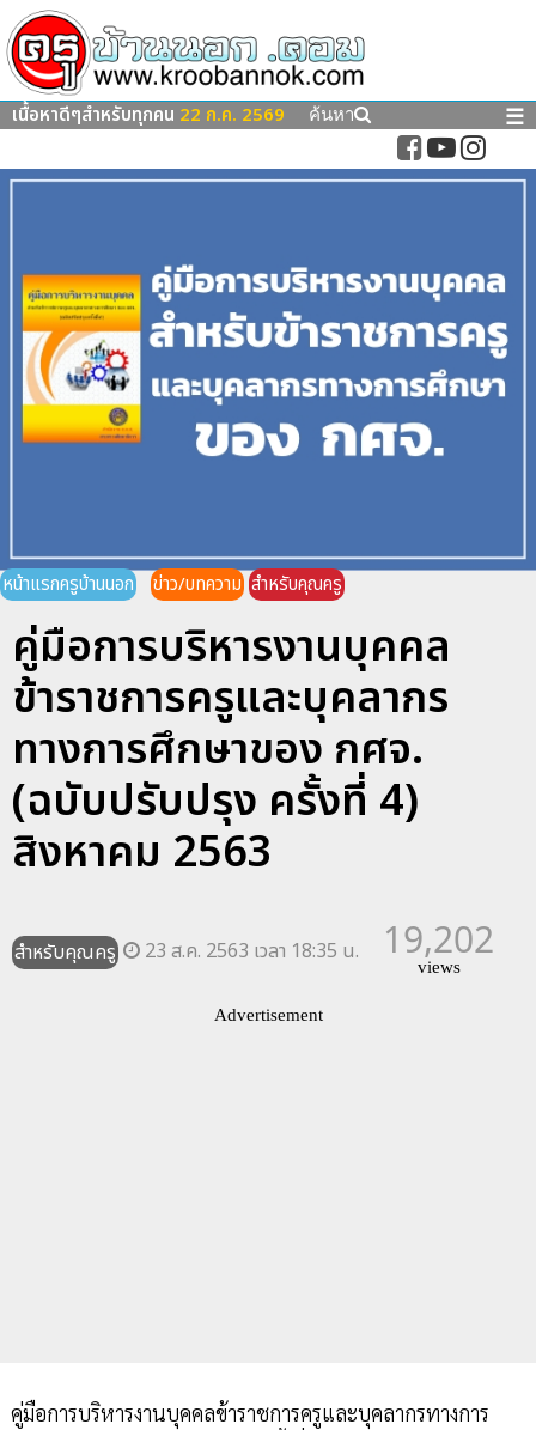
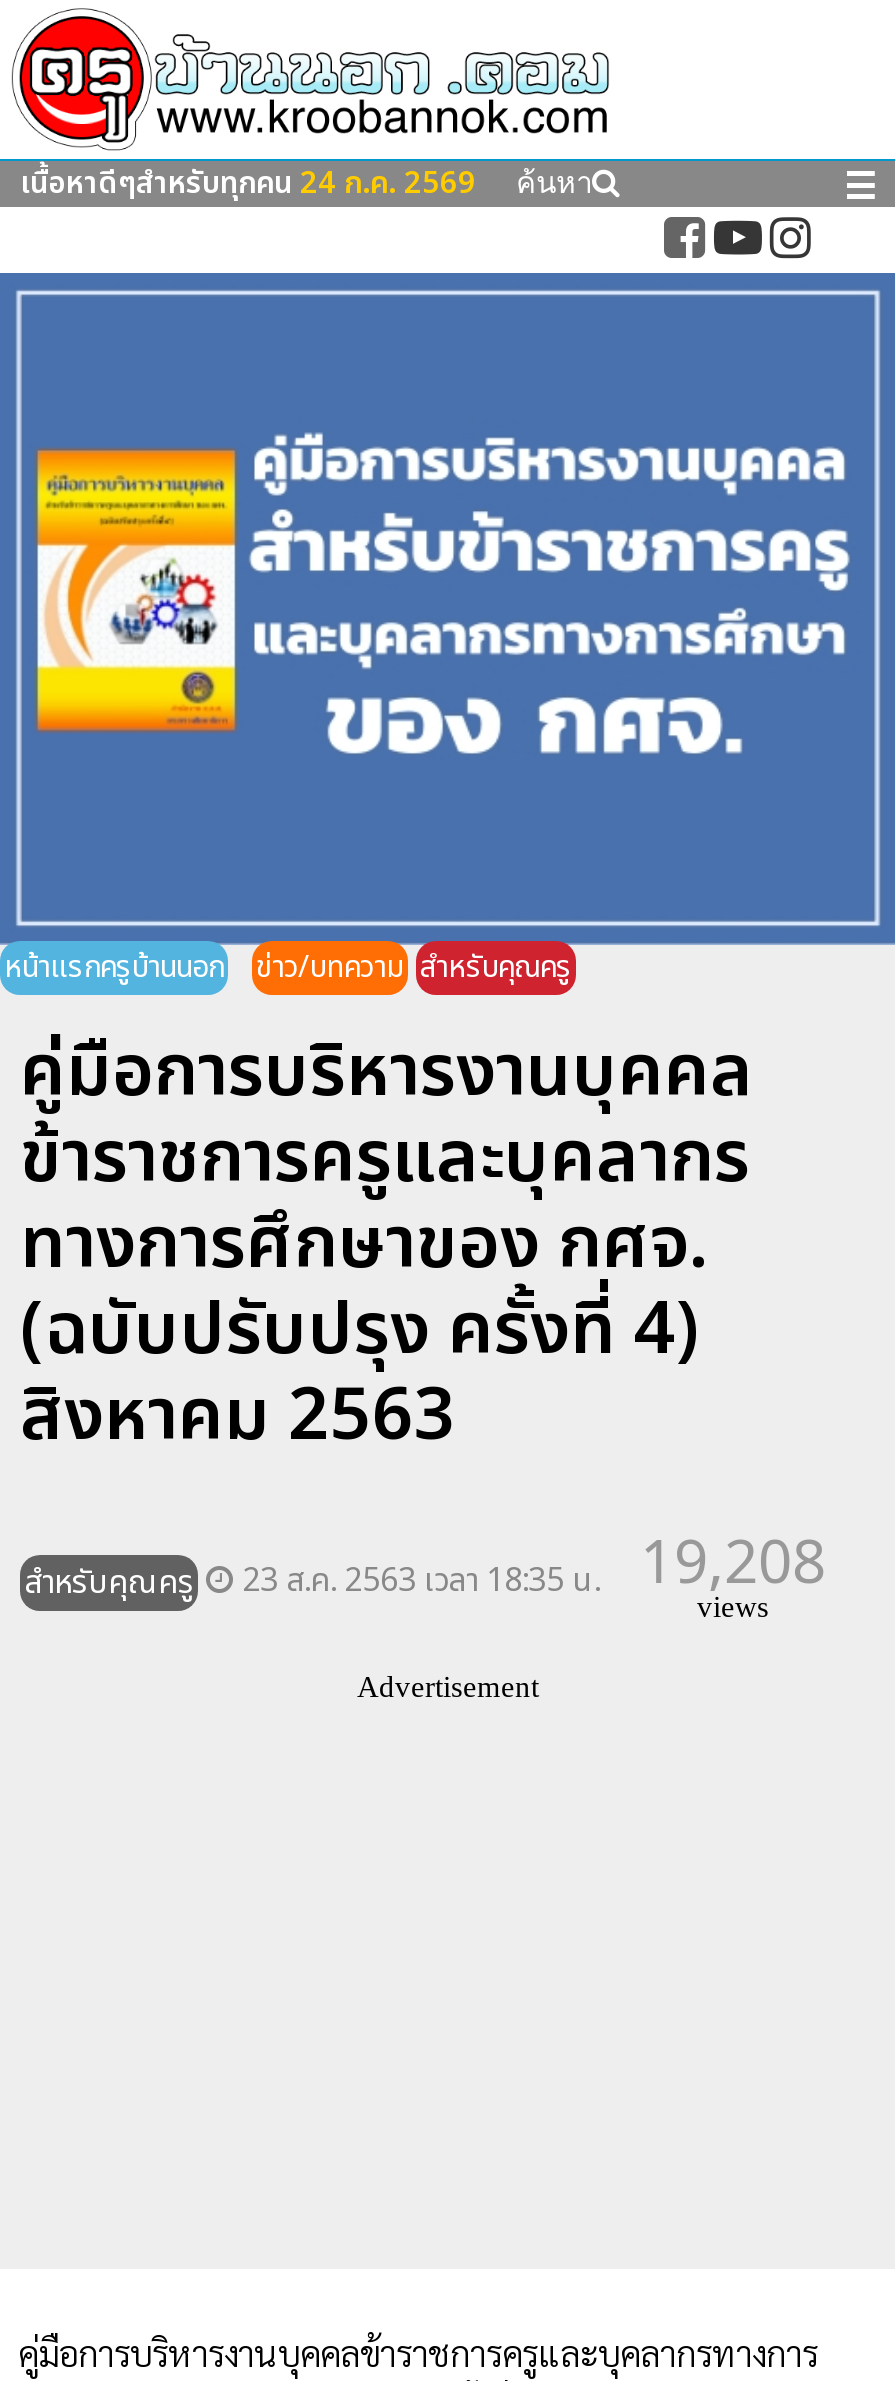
[12,102,285,130] เนื้อหาดีๆสำหรับทุกคน 22 ก.ค. 2569 -> [20,162,476,208] เนื้อหาดีๆสำหรับทุกคน 24 ก.ค. 2569
[14,915,494,967] สำหรับคุณครู 23 ส.ค. 2563 เวลา 18:35 น. 19,202 -> [24,1520,826,1608] สำหรับคุณครู 23 ส.ค. 2563 เวลา 18:35 น. 19,208

